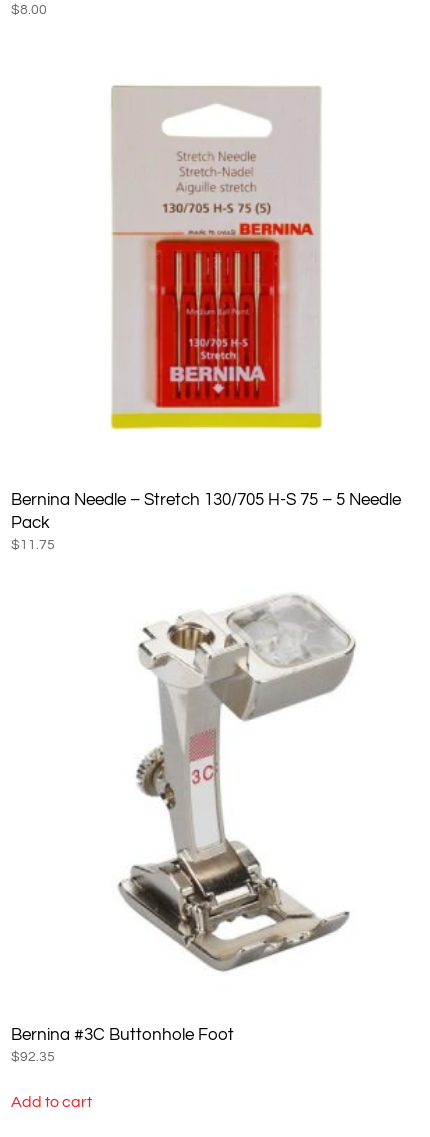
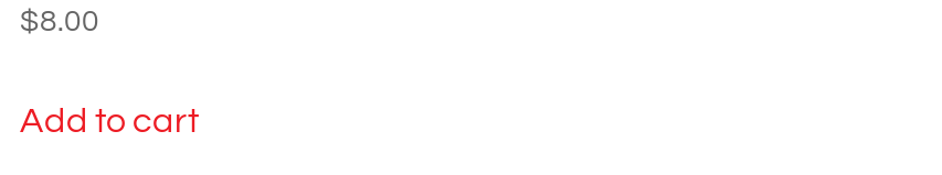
[110,85,323,431] [image] -> none
[11,491,401,552] Bernina Needle – Stretch 130/705 H-S 75 – 5 Needle | Pack | $11.75 -> none
[117,594,356,972] [image] -> none
[11,1026,234,1064] Bernina #3C Buttonhole Foot | $92.35 -> none

